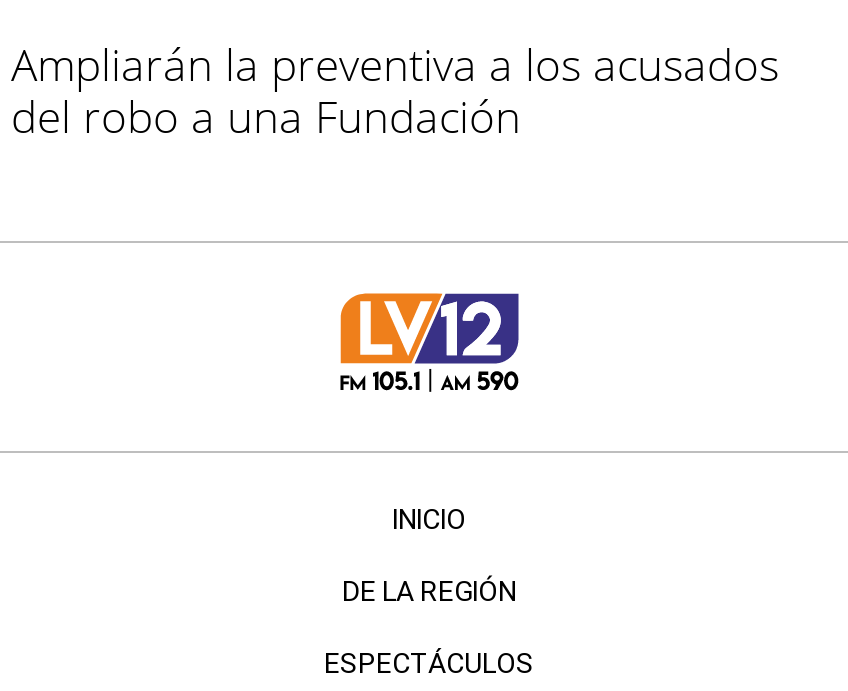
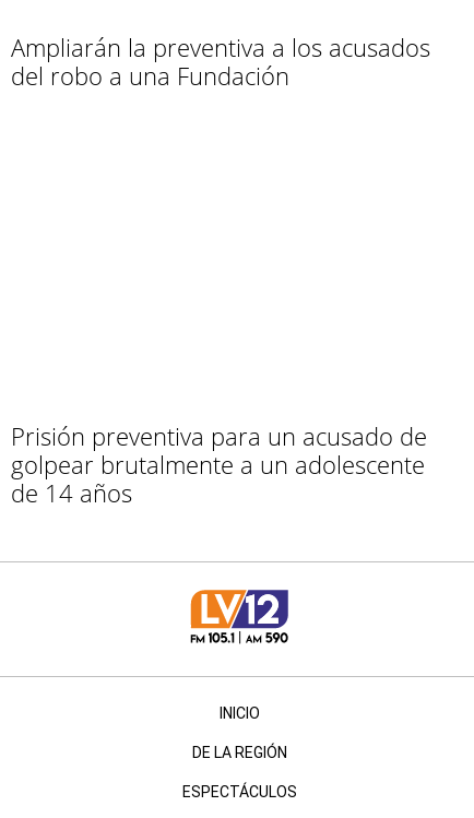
none -> [11,420,427,509] Prisión preventiva para un acusado de | golpear brutalmente a un adolescente | de 14 años

